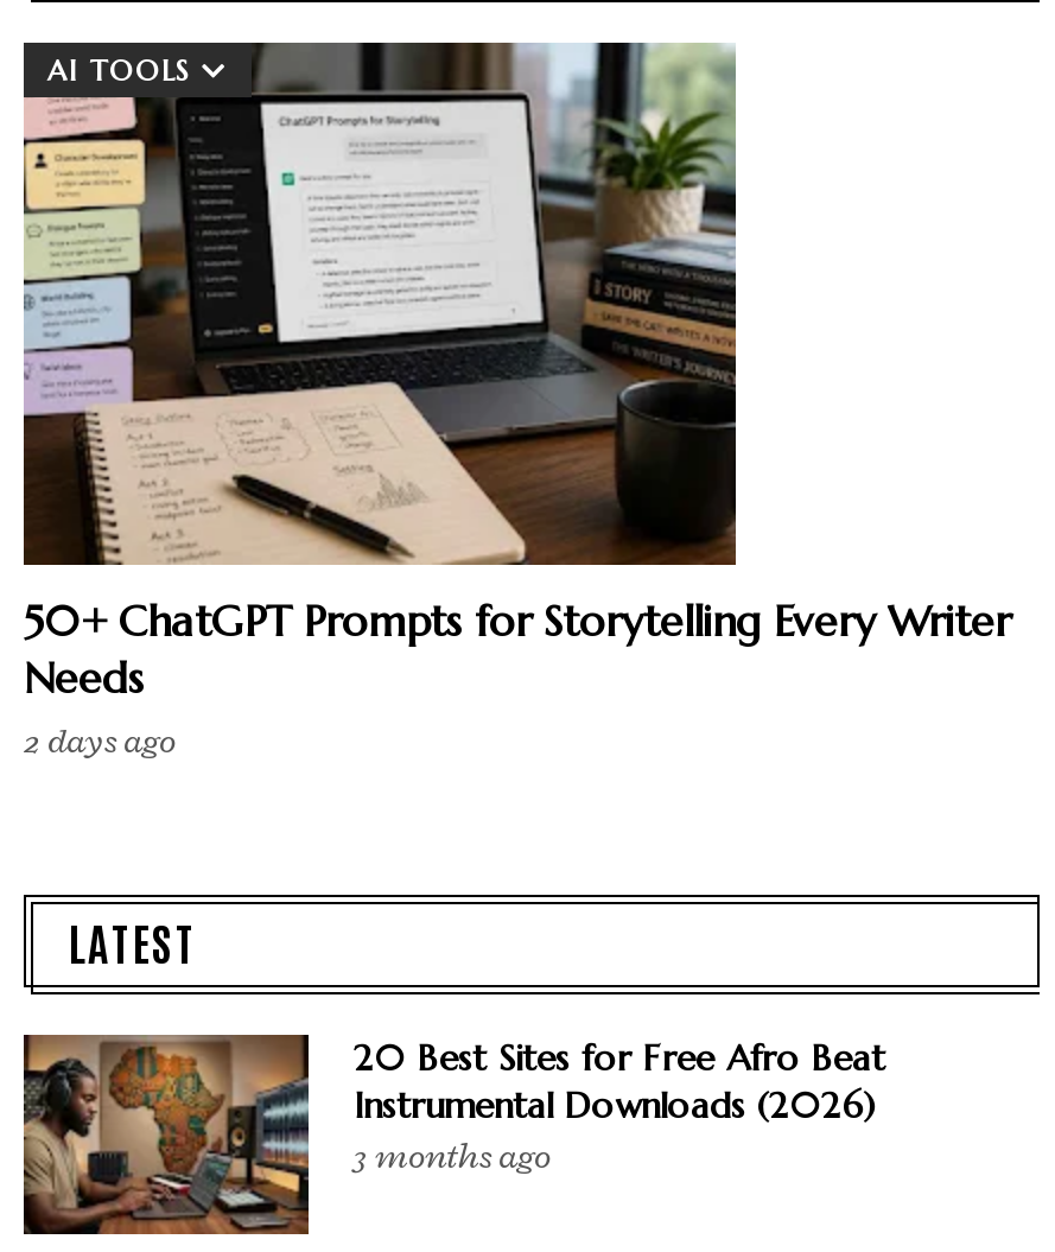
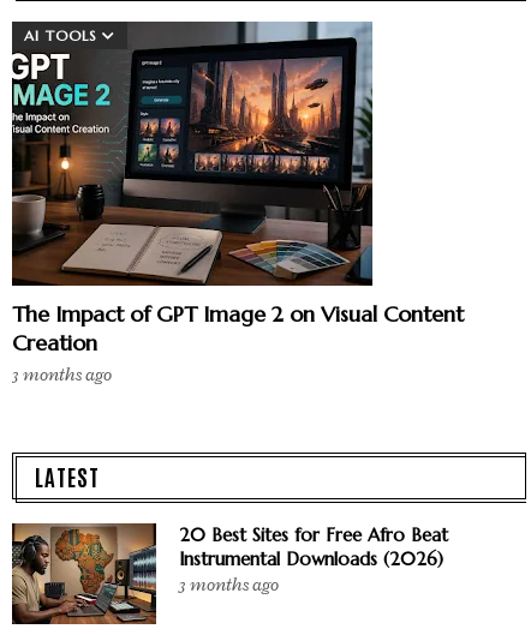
[21,43,1011,765] [image] | 50+ ChatGPT Prompts for Storytelling Every Writer | Needs | 2 days ago -> [11,22,464,387] [image] | The Impact of GPT Image 2 on Visual Content | Creation | 3 months ago

